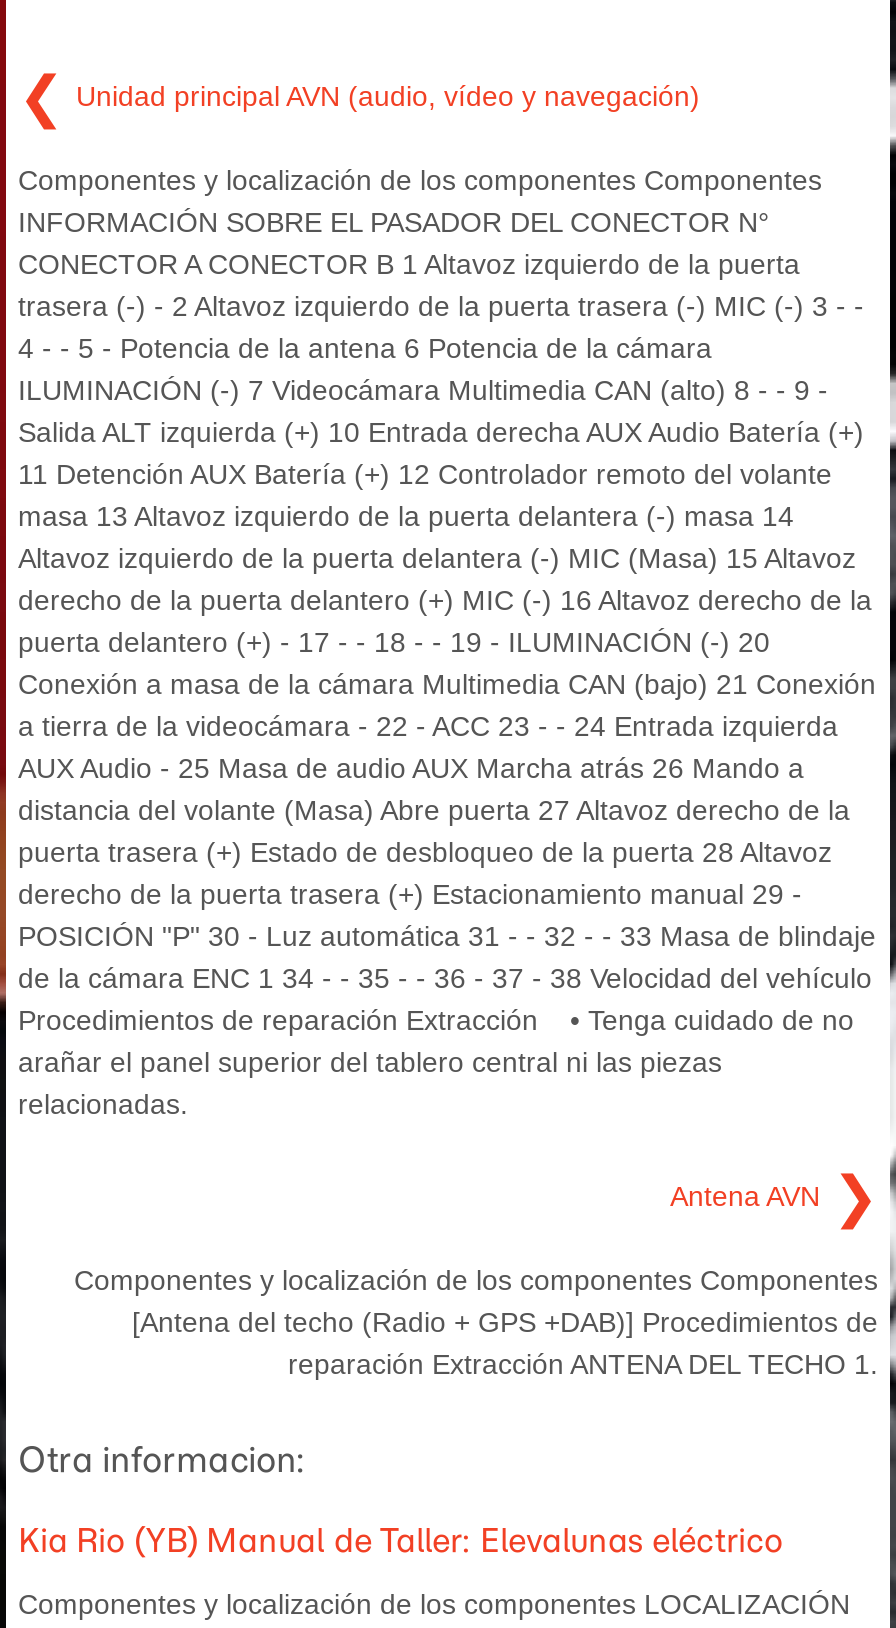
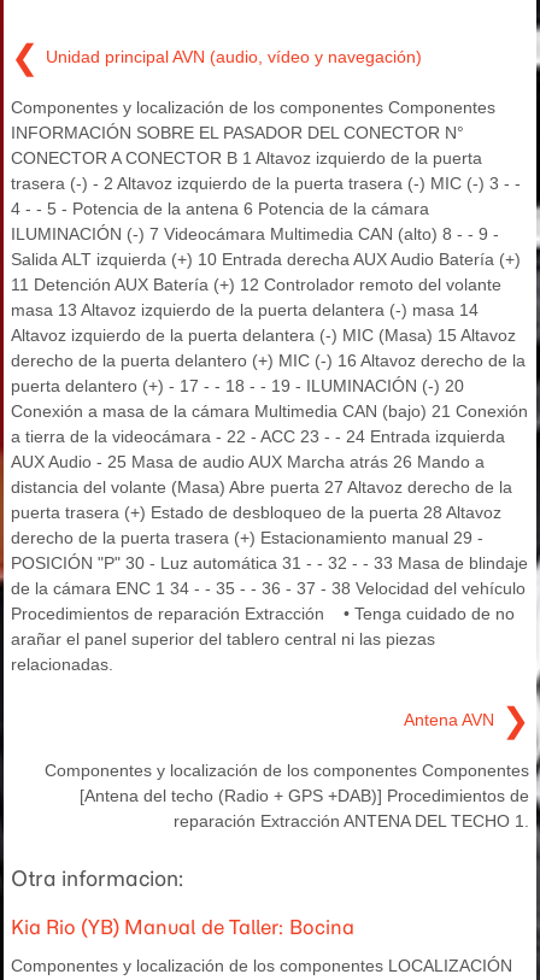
[18,1520,784,1560] Kia Rio (YB) Manual de Taller: Elevalunas eléctrico -> [11,915,354,939] Kia Rio (YB) Manual de Taller: Bocina

